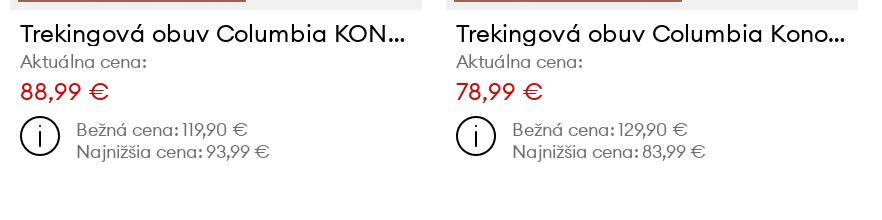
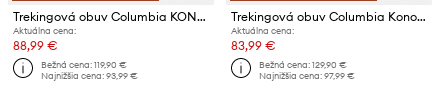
[456,76,544,106] 78,99 € -> [231,38,276,53] 83,99 €
[512,139,706,161] Najnižšia cena: 83,99 € -> [259,70,355,81] Najnižšia cena: 97,99 €

